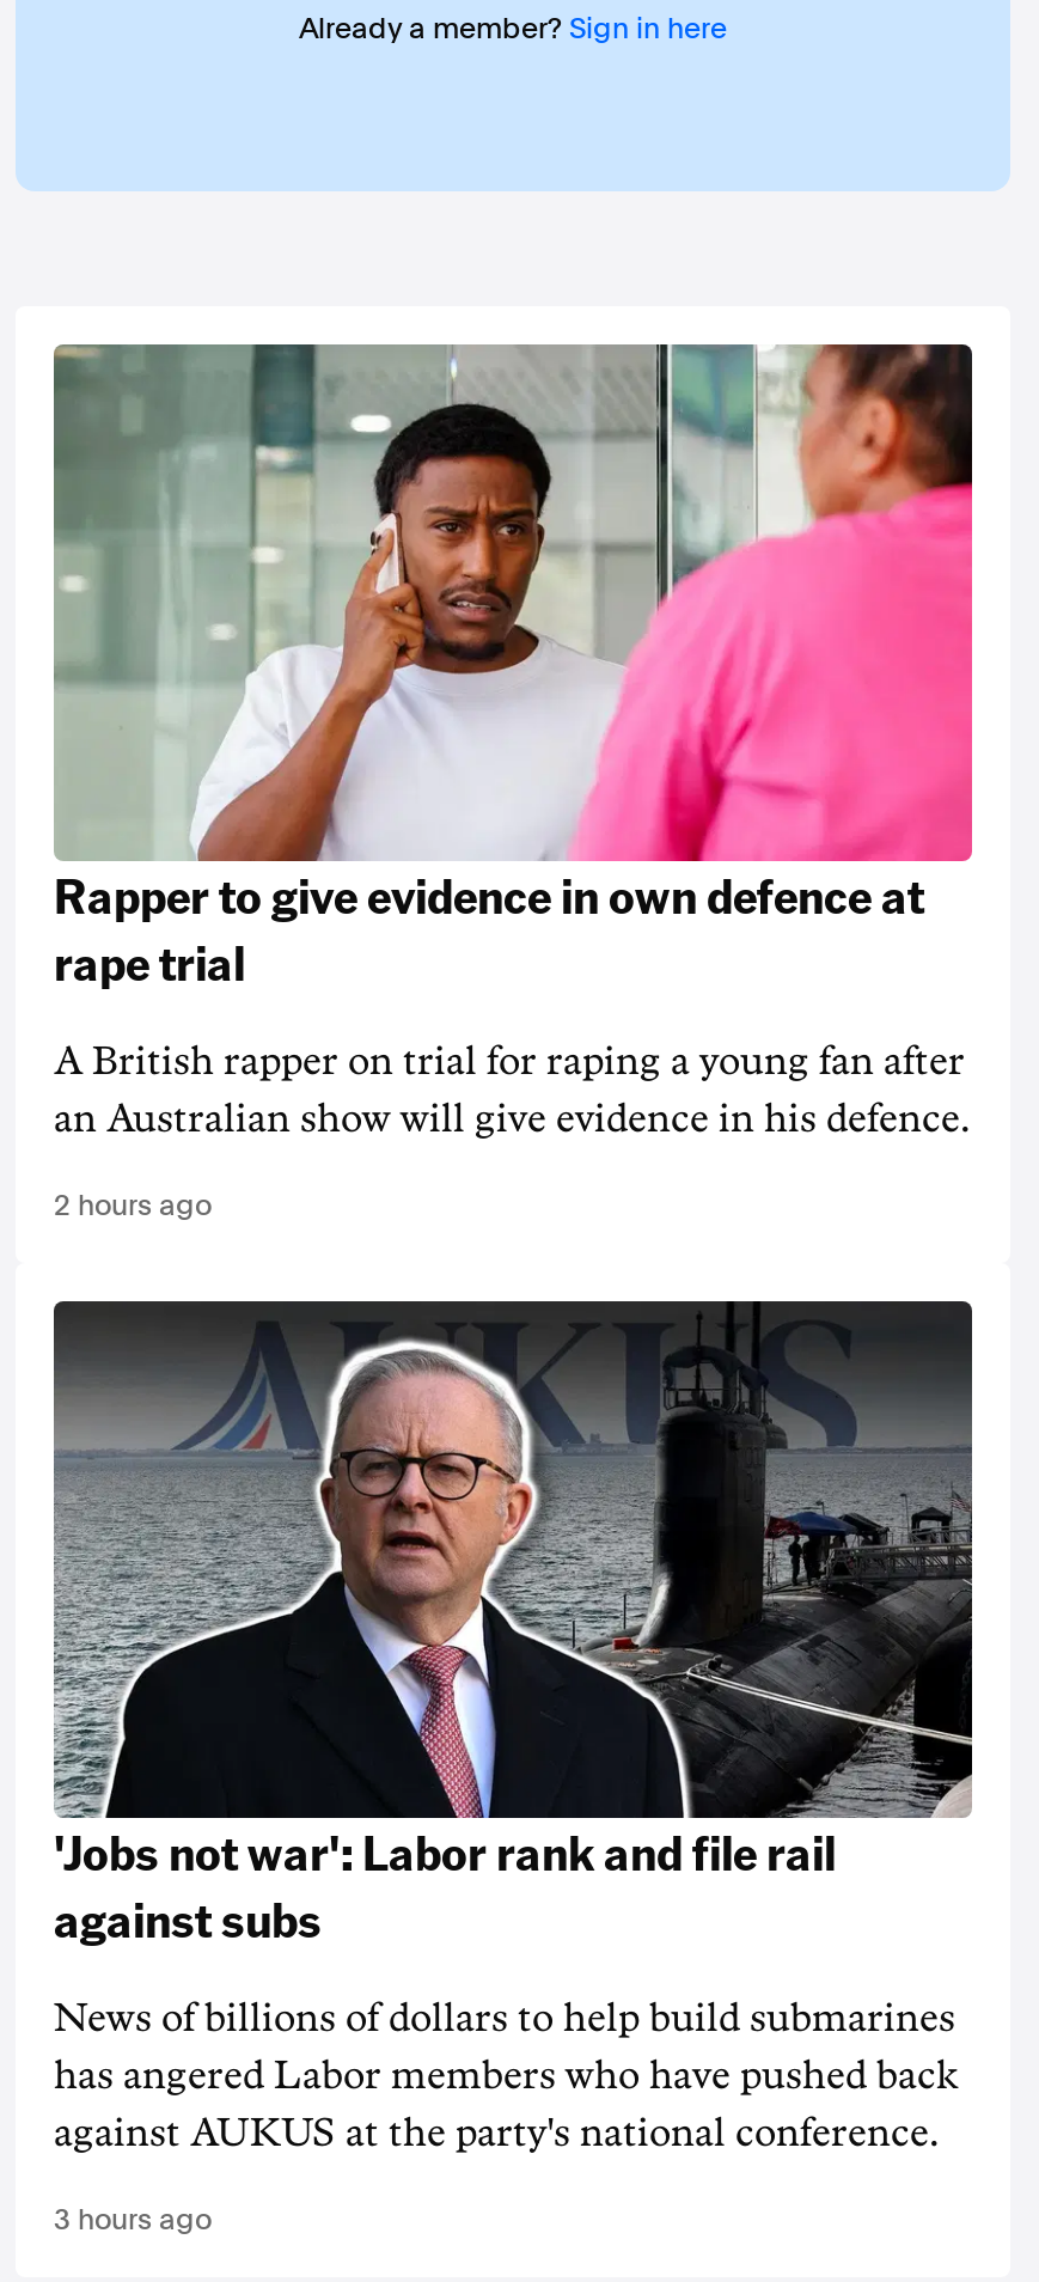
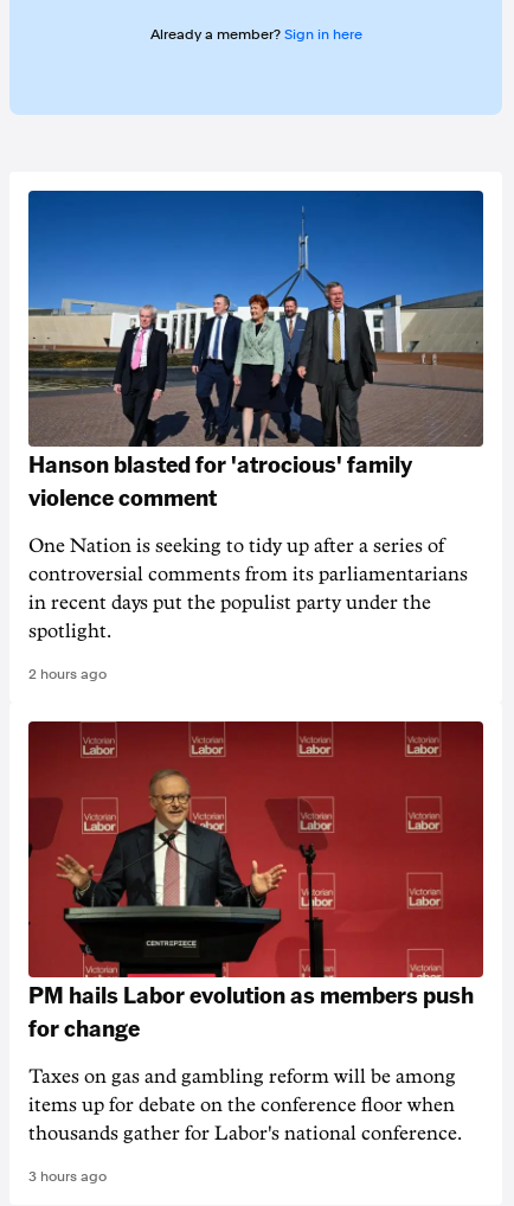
[51,342,974,1139] [image] | Rapper to give evidence in own defence at | rape trial | A British rapper on trial for raping a young fan after | an Australian show will give evidence in his defence. -> [27,190,484,641] [image] | Hanson blasted for 'atrocious' family | violence comment | One Nation is seeking to tidy up after a series of | controversial comments from its parliamentarians | in recent days put the populist party under the | spotlight.
[51,1301,974,1950] [image] | 'Jobs not war': Labor rank and file rail | against subs -> [27,721,484,1043] [image] | PM hails Labor evolution as members push | for change
[54,2000,955,2038] News of billions of dollars to help build submarines -> [28,1067,456,1086] Taxes on gas and gambling reform will be among
[54,2057,958,2095] has angered Labor members who have pushed back -> [28,1096,455,1115] items up for debate on the conference floor when
[54,2115,939,2153] against AUKUS at the party's national conference. -> [28,1124,462,1143] thousands gather for Labor's national conference.

